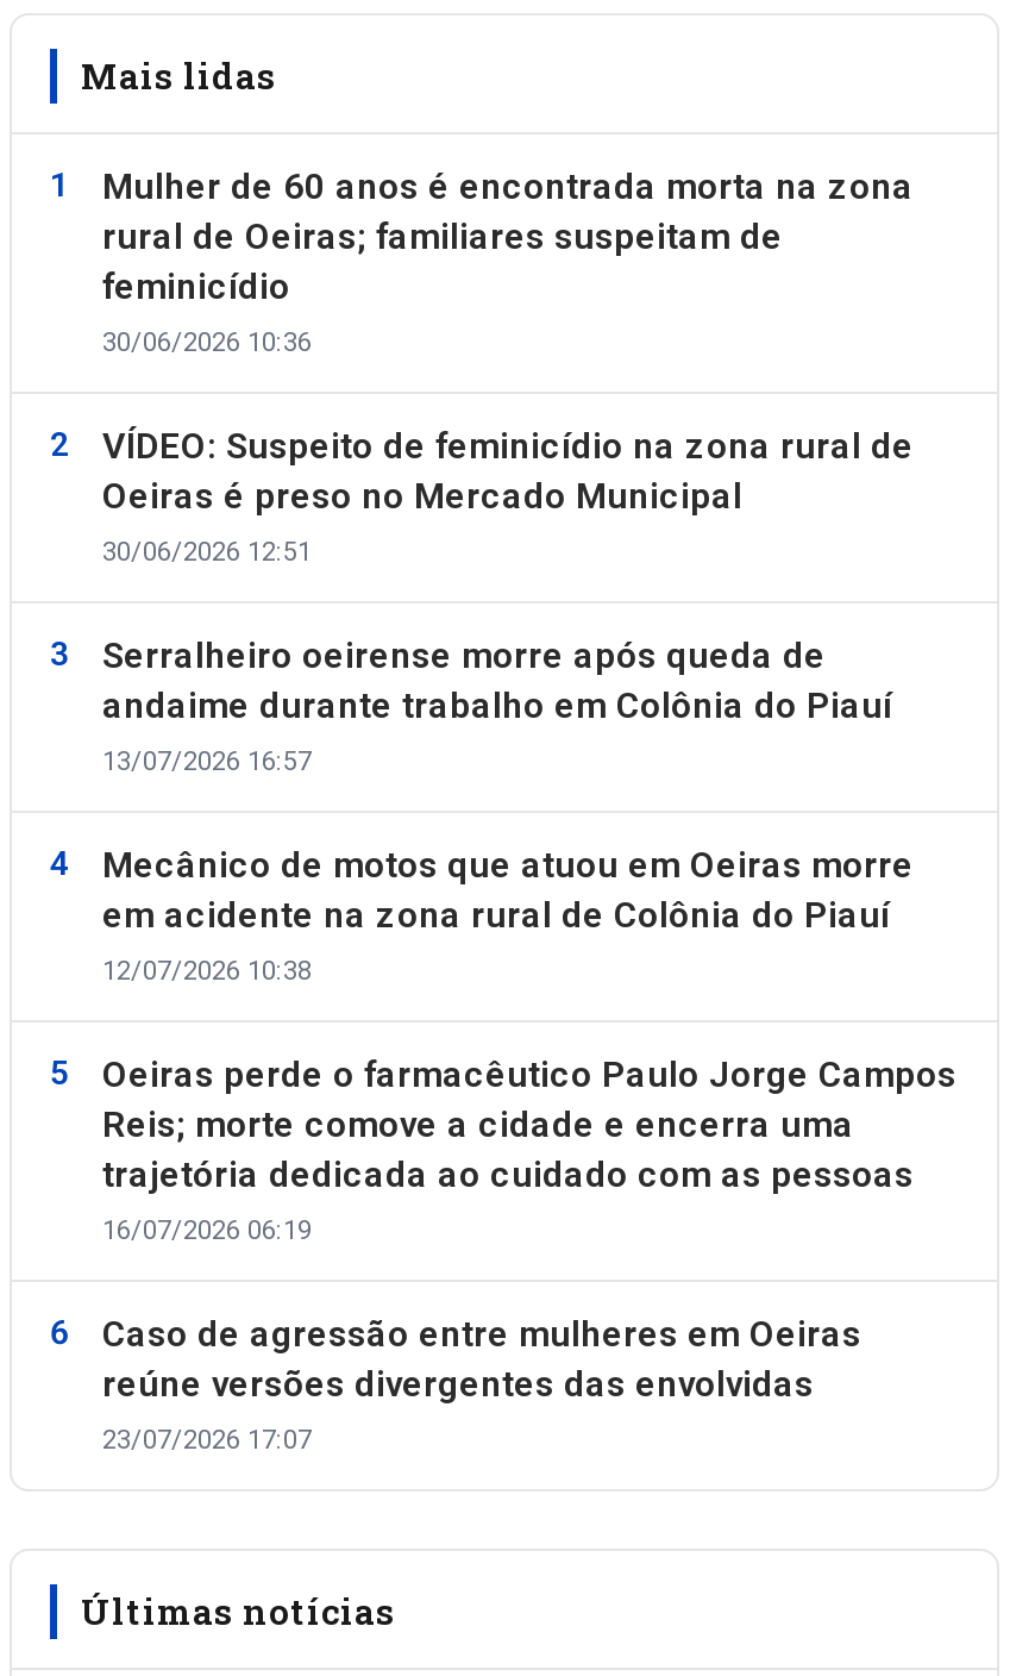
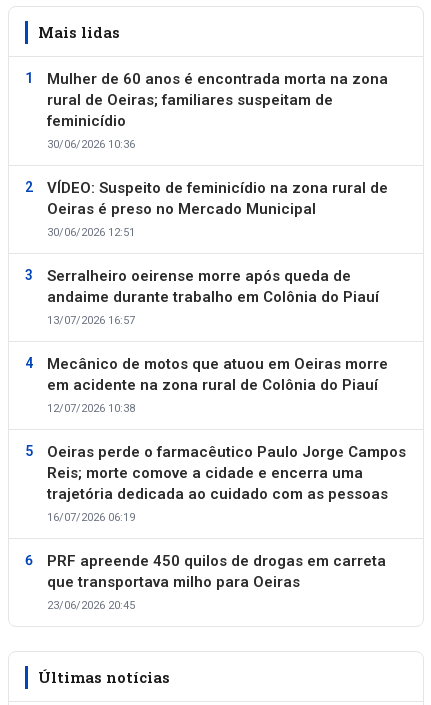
[102,1312,861,1455] Caso de agressão entre mulheres em Oeiras | reúne versões divergentes das envolvidas | 23/07/2026 17:07 -> [47,551,386,611] PRF apreende 450 quilos de drogas em carreta | que transportava milho para Oeiras | 23/06/2026 20:45

